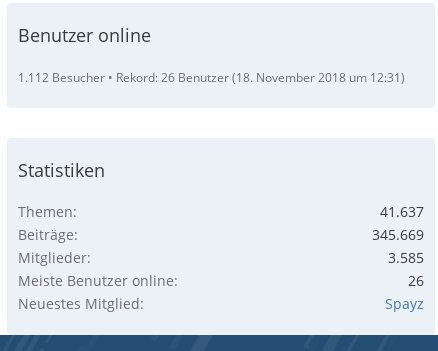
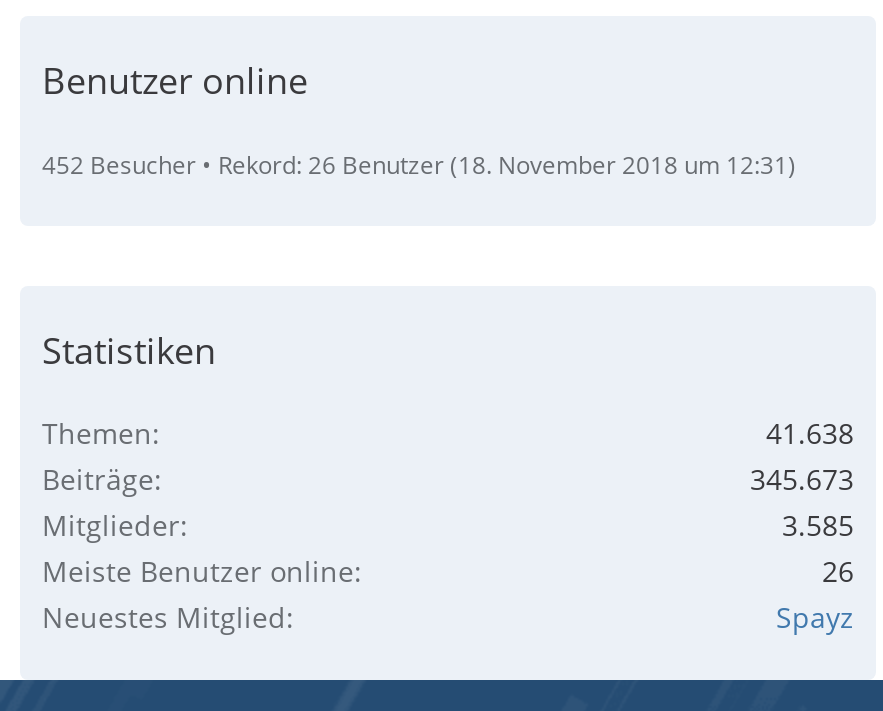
[18,69,405,86] 1.112 Besucher Rekord: 26 Benutzer (18. November 2018 um 12:31) -> [42,147,796,181] 452 Besucher Rekord: 26 Benutzer (18. November 2018 um 12:31)
[380,202,424,221] 41.637 -> [766,413,854,451] 41.638
[372,225,424,244] 345.669 -> [750,459,854,497] 345.673

